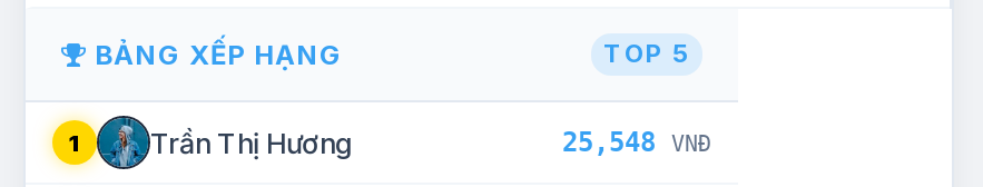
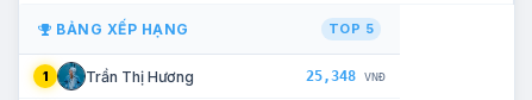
[562,126,711,157] 25,548 VNĐ -> [306,67,386,84] 25,348 VNĐ

